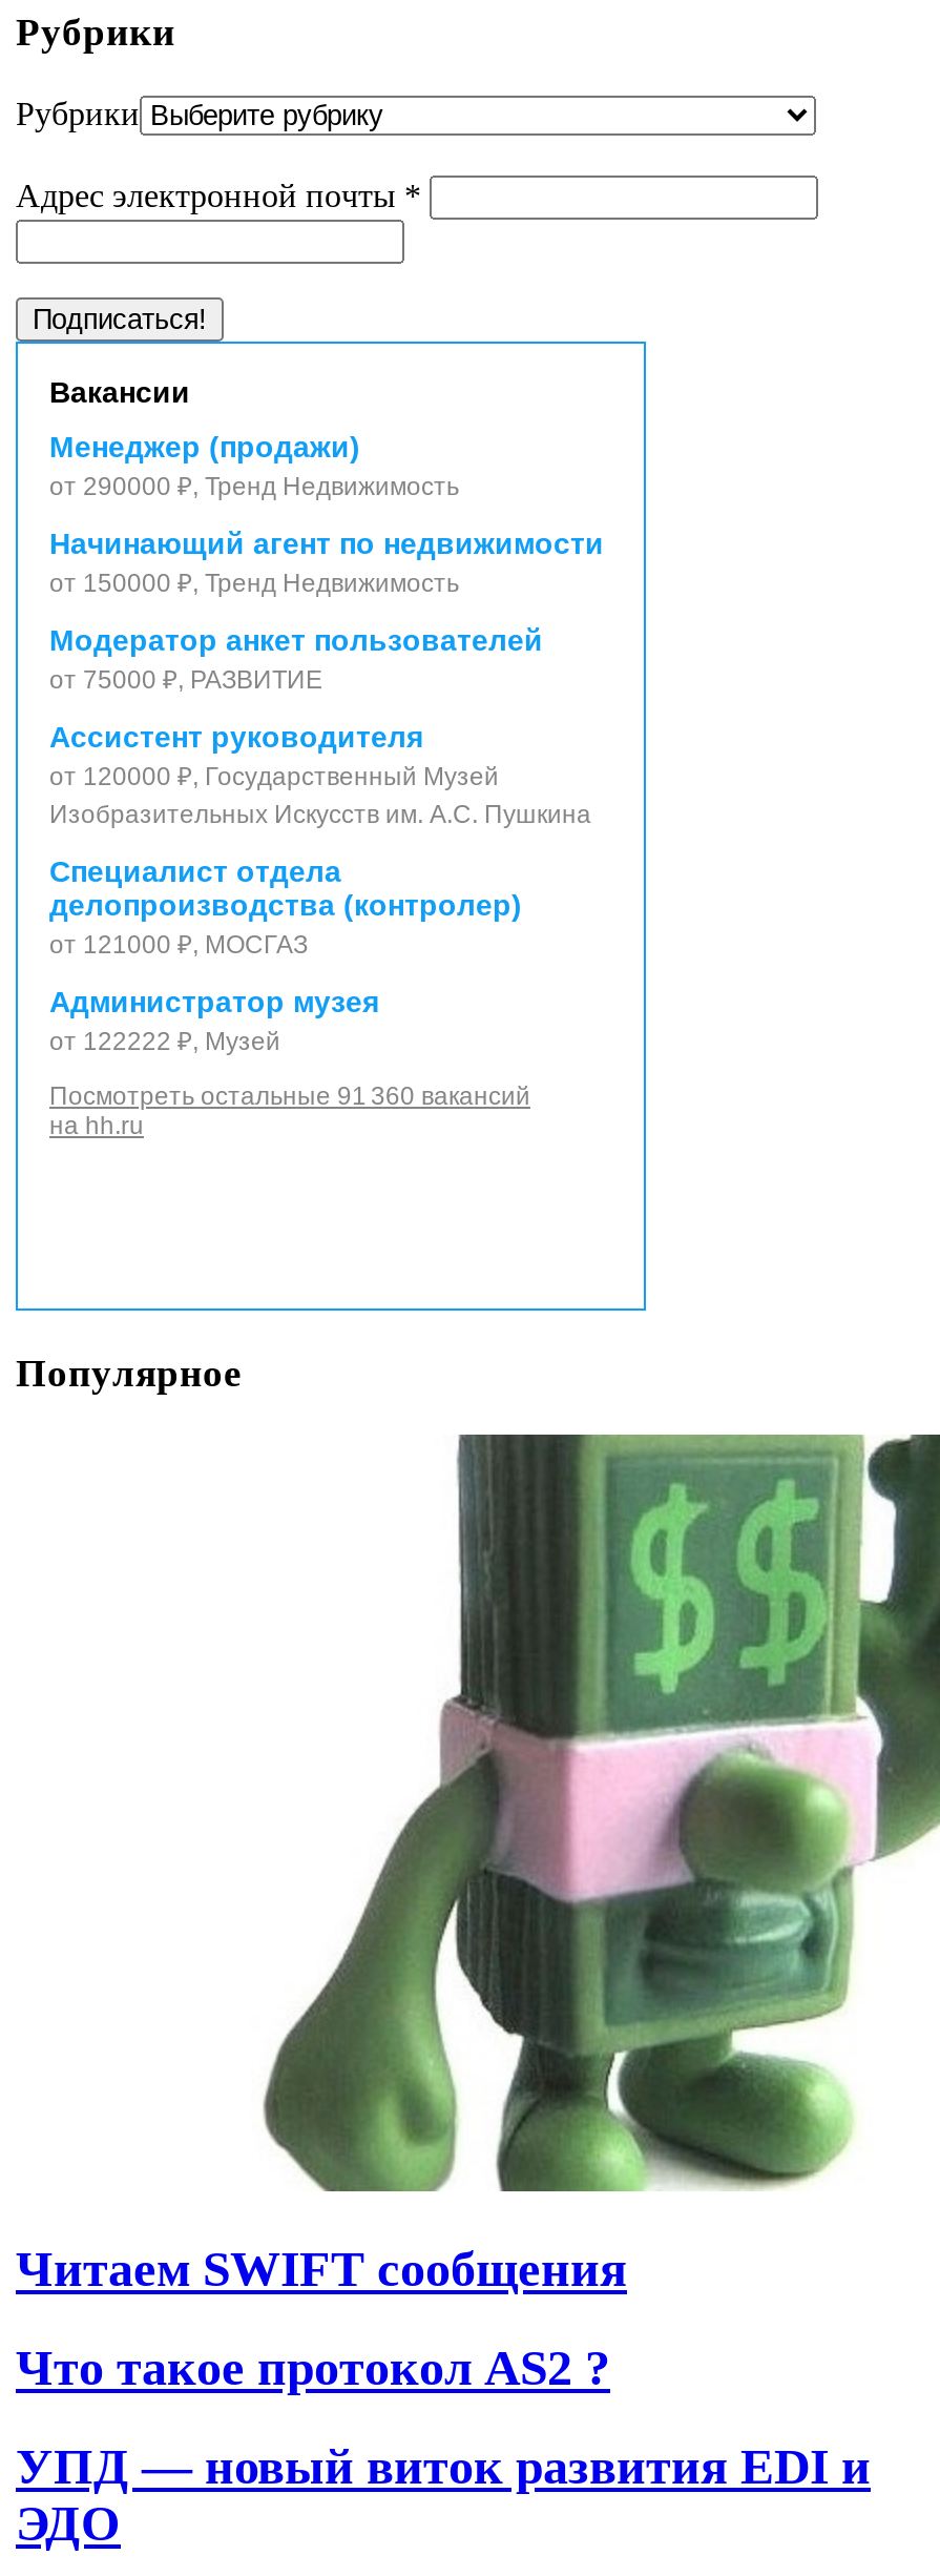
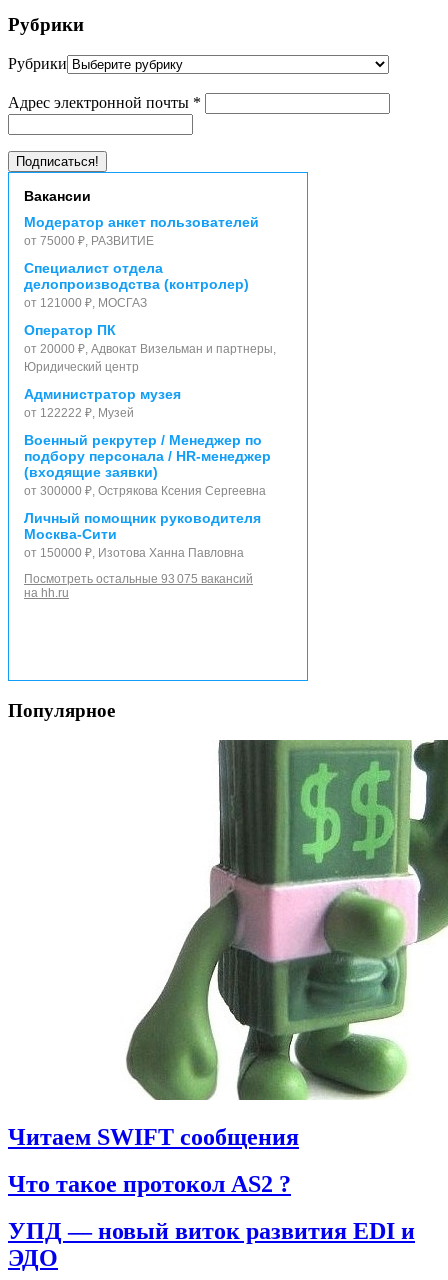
[49,430,604,598] Менеджер (продажи) | от 290000 ₽, Тренд Недвижимость | Начинающий агент по недвижимости | от 150000 ₽, Тренд Недвижимость -> none
moved [49,623,543,695] -> [24,214,259,248]: Модератор анкет пользователей | от 75000 ₽, РАЗВИТИЕ
[49,720,591,829] Ассистент руководителя | от 120000 ₽, Государственный Музей | Изобразительных Искусств им. А.С. Пушкина -> none
moved [49,854,522,959] -> [24,260,249,310]: Специалист отдела | делопроизводства (контролер) | от 121000 ₽, МОСГАЗ
none -> [24,322,276,374] Оператор ПК | от 20000 ₽, Адвокат Визельман и партнеры, | Юридический центр
moved [49,985,379,1056] -> [24,386,181,420]: Администратор музея | от 122222 ₽, Музей
[49,1081,530,1111] Посмотреть остальные 91 360 вакансий -> [24,432,271,586] Военный рекрутер / Менеджер по | подбору персонала / HR-менеджер | (входящие заявки) | от 300000 ₽, Острякова Ксения Сергеевна | Личный помощник руководителя | Москва-Сити | от 150000 ₽, Изотова Ханна Павловна | Посмотреть остальные 93 075 вакансий

